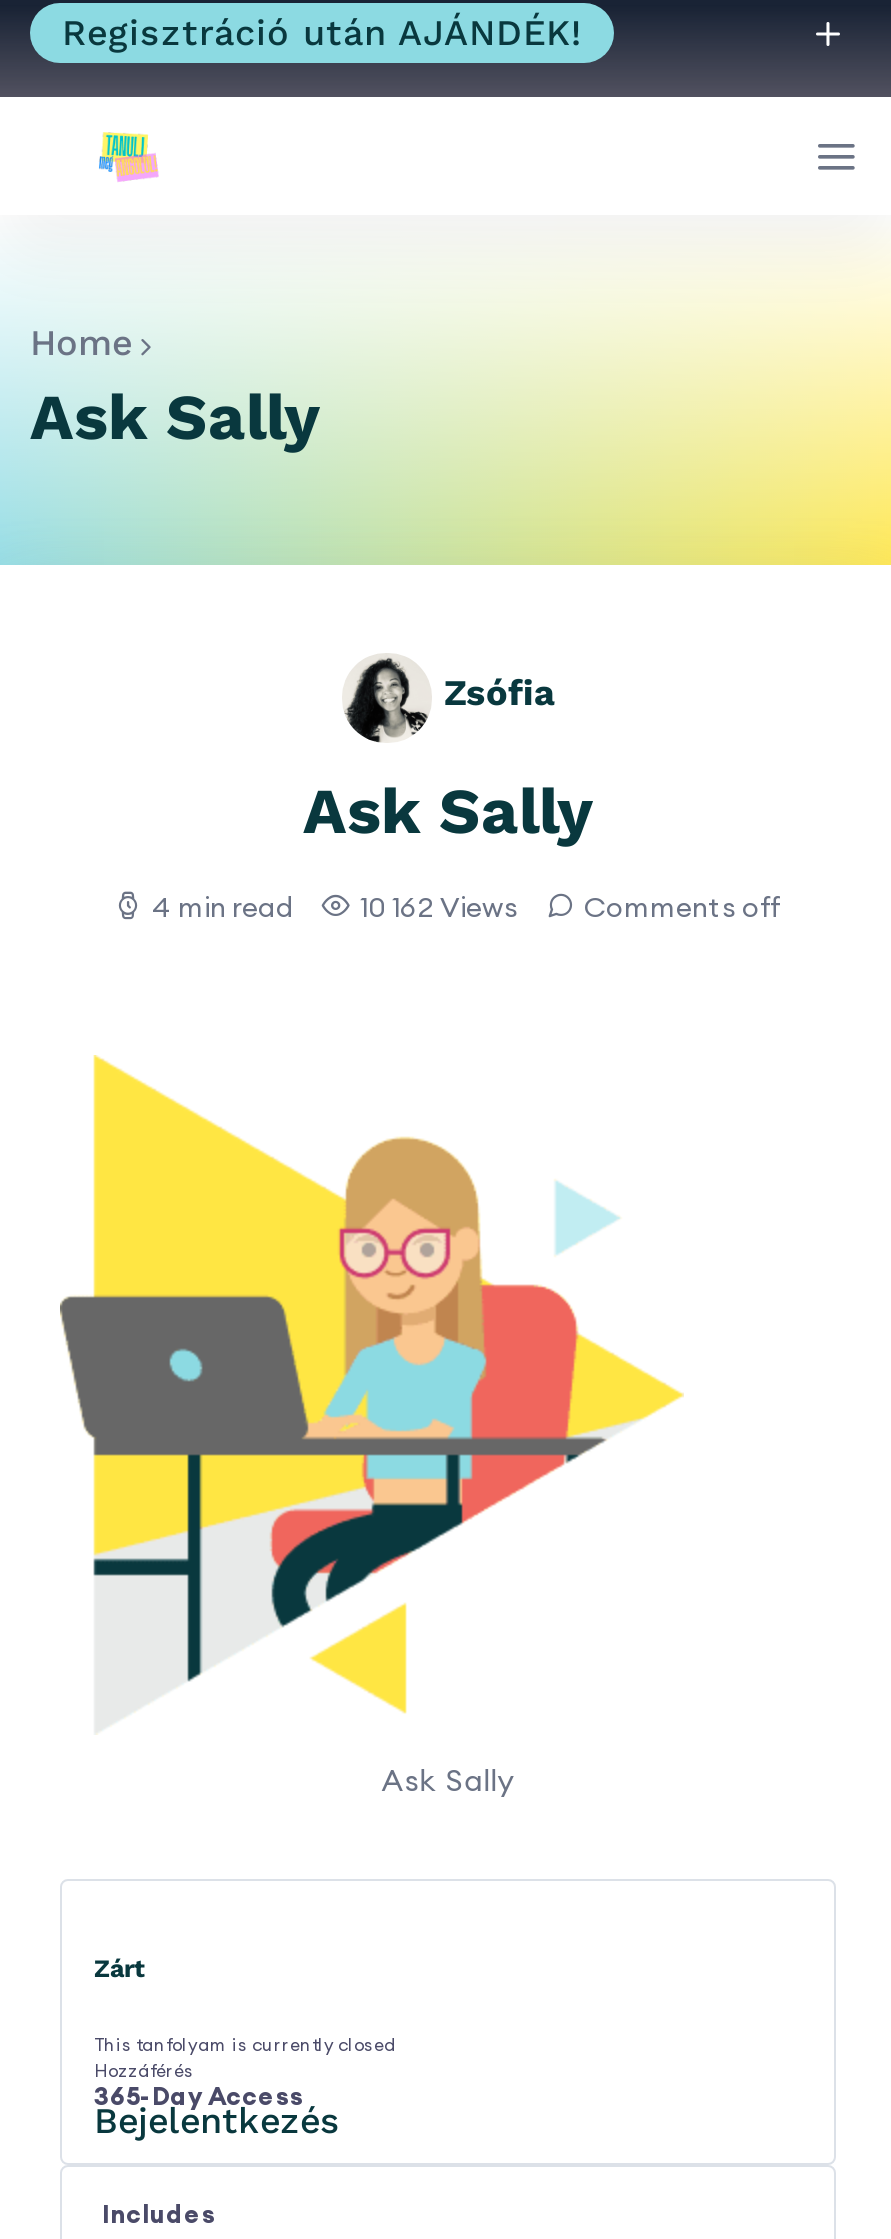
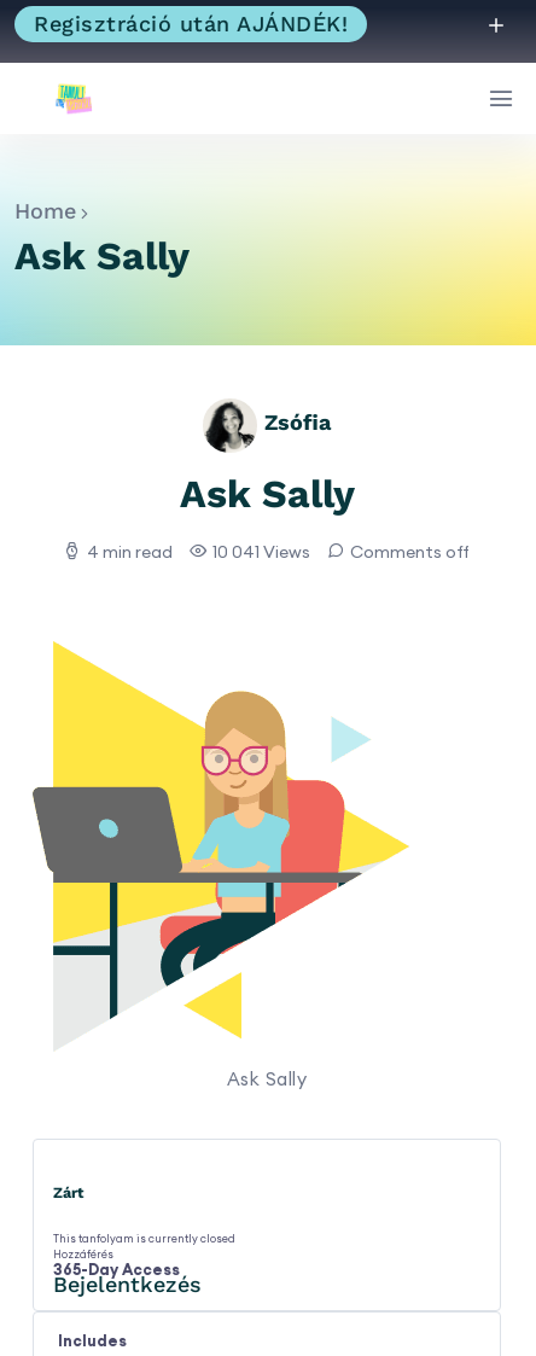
[152,889,782,925] 4 min read 10 162 Views Comments off -> [87,541,470,562] 4 min read 10 041 Views Comments off

